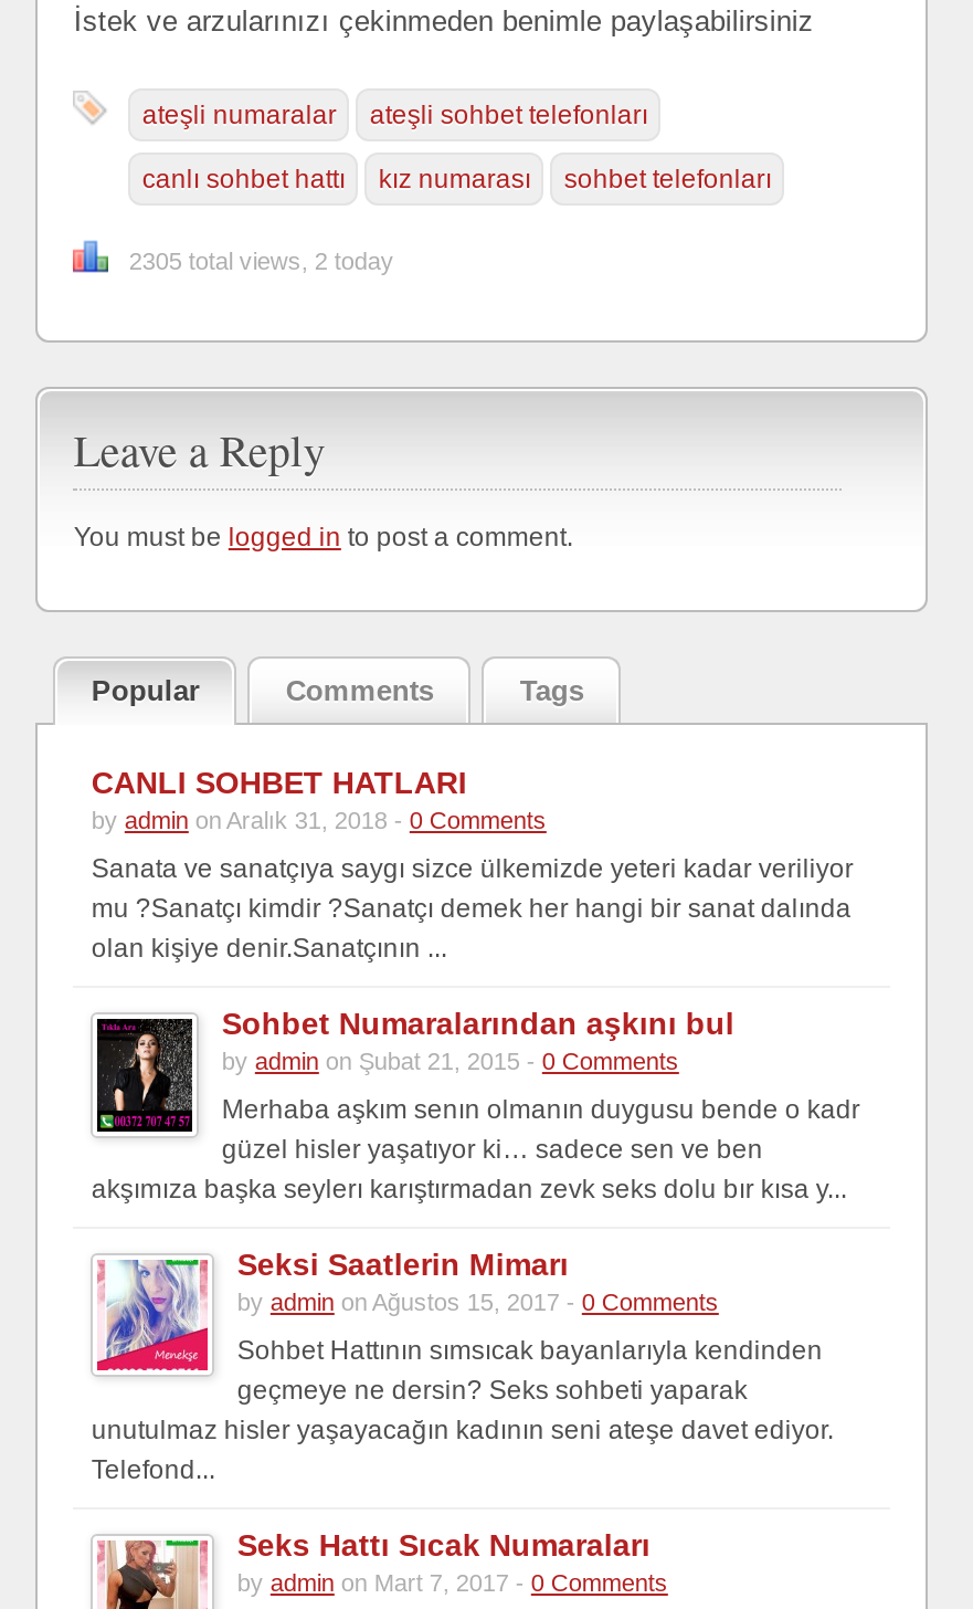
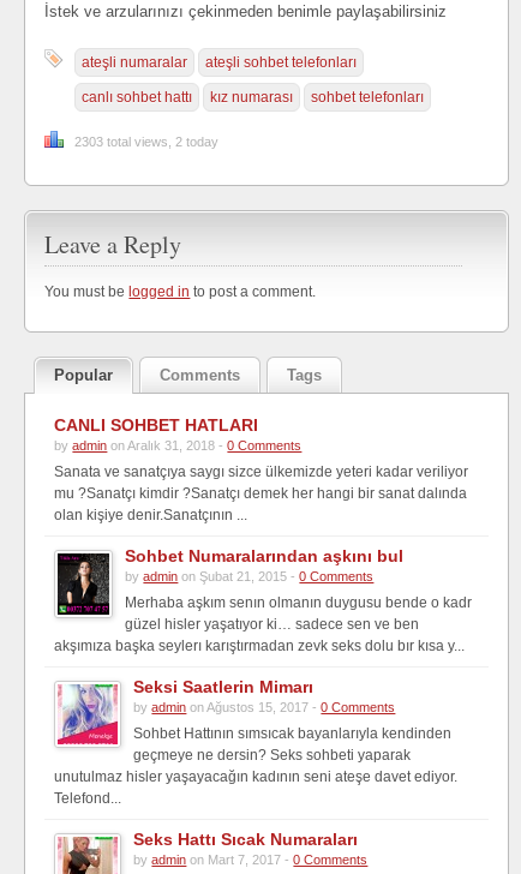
[129,248,394,275] 2305 total views, 2 today -> [75,135,219,149] 2303 total views, 2 today

